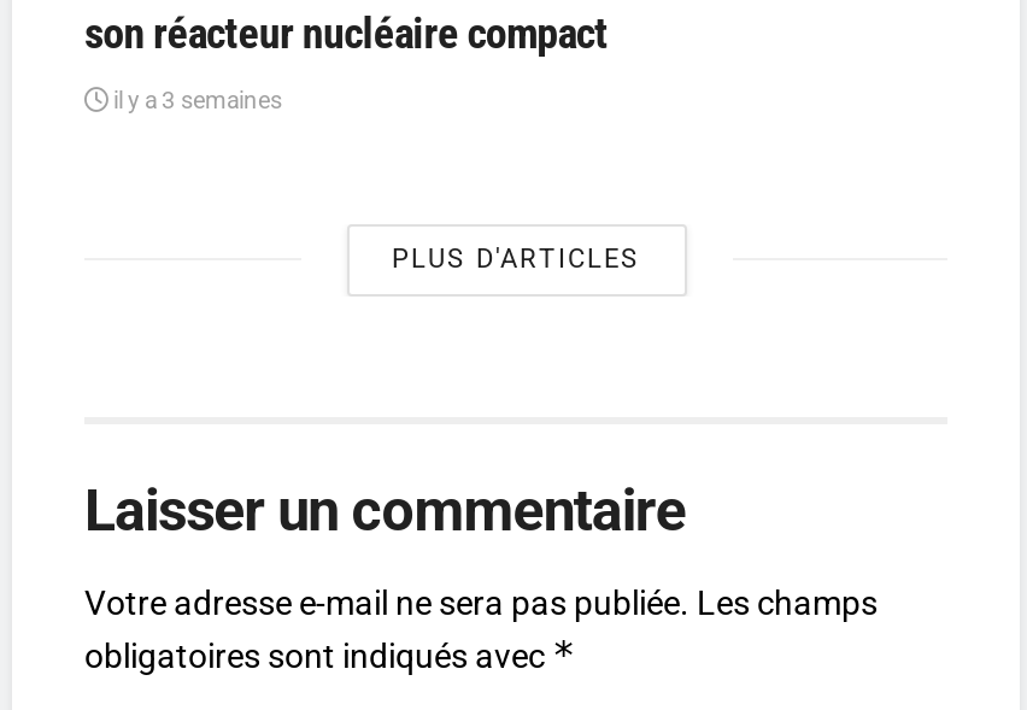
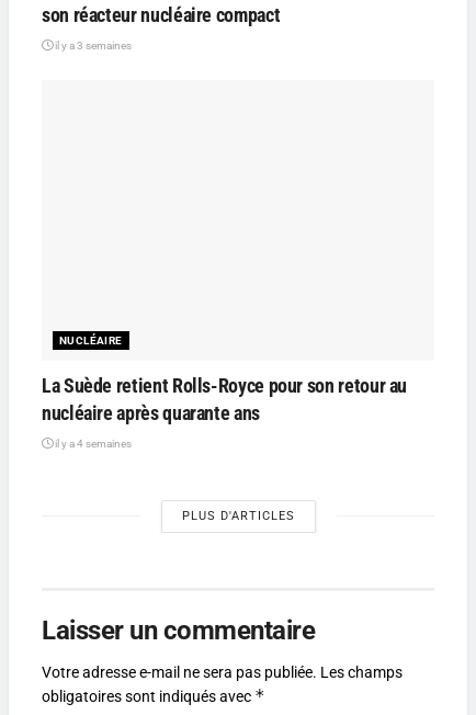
none -> [42,334,407,449] NUCLÉAIRE | La Suède retient Rolls-Royce pour son retour au | nucléaire après quarante ans | il y a 4 semaines

